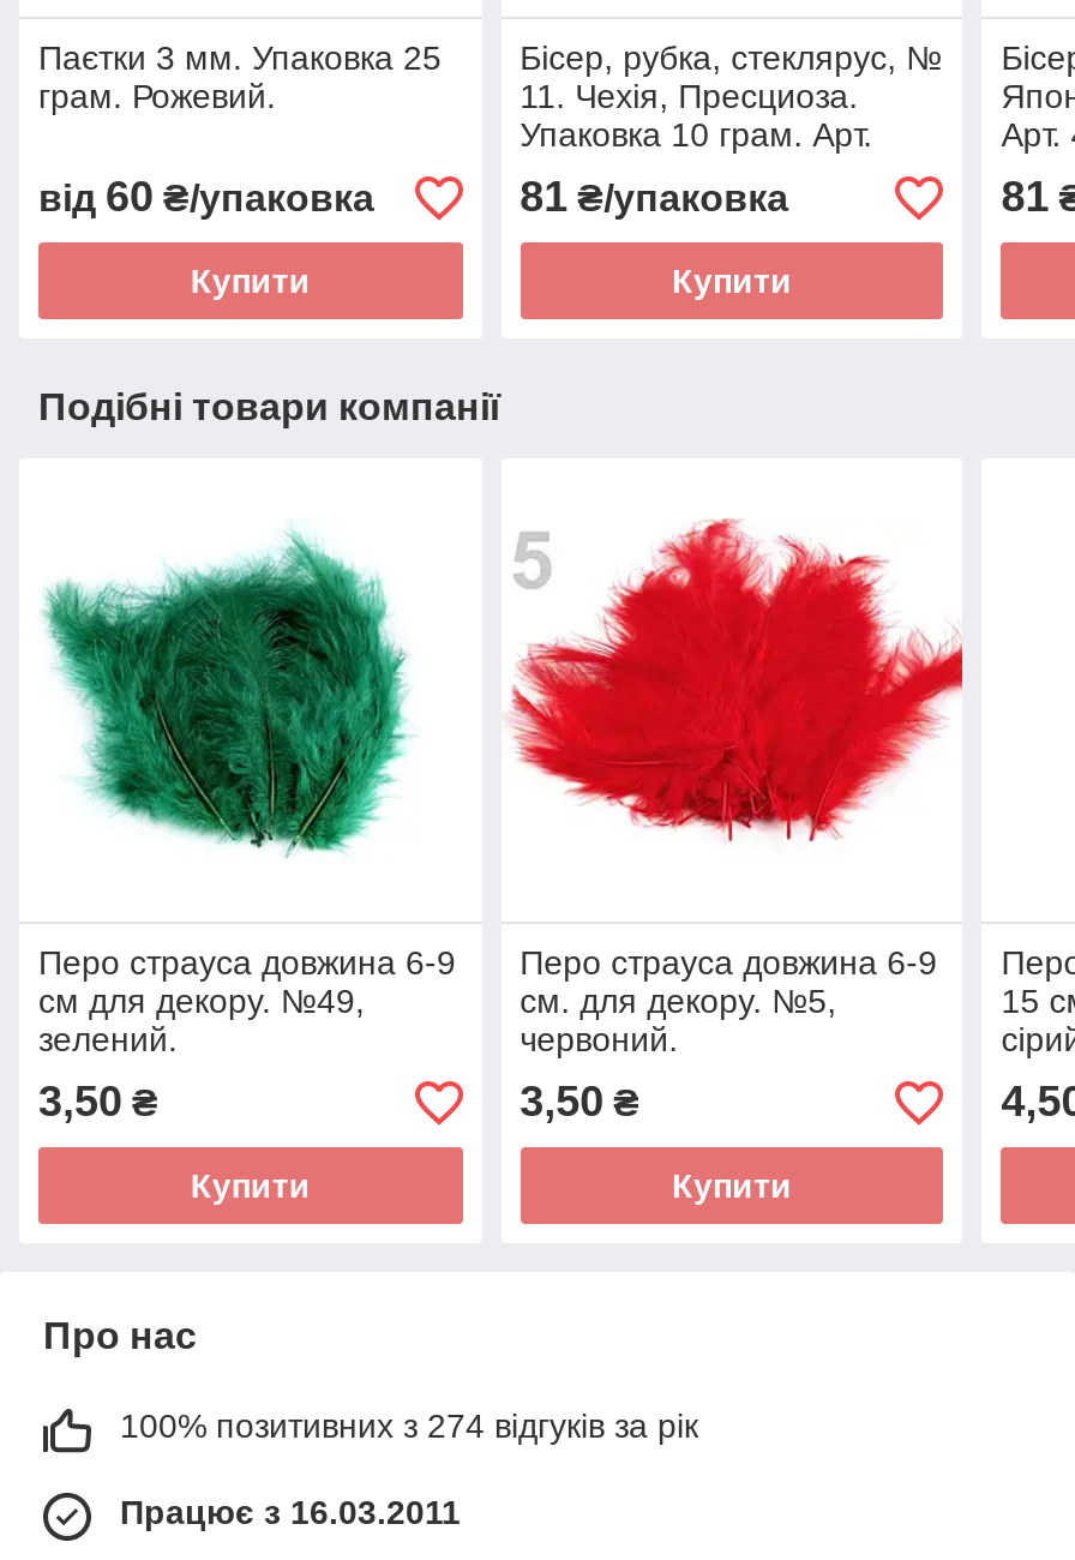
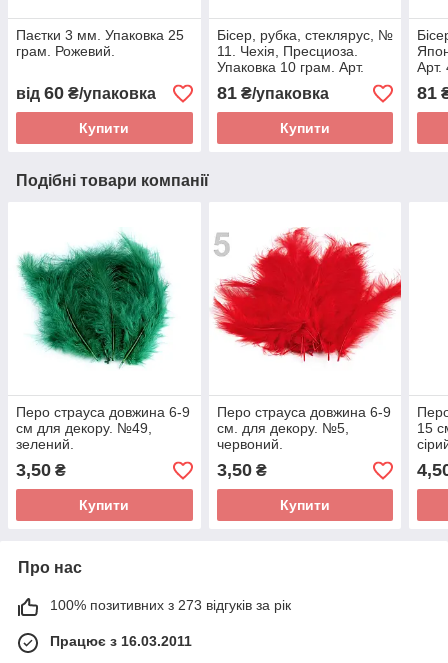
[120,1406,698,1445] 100% позитивних з 274 відгуків за рік -> [50,597,291,613] 100% позитивних з 273 відгуків за рік

